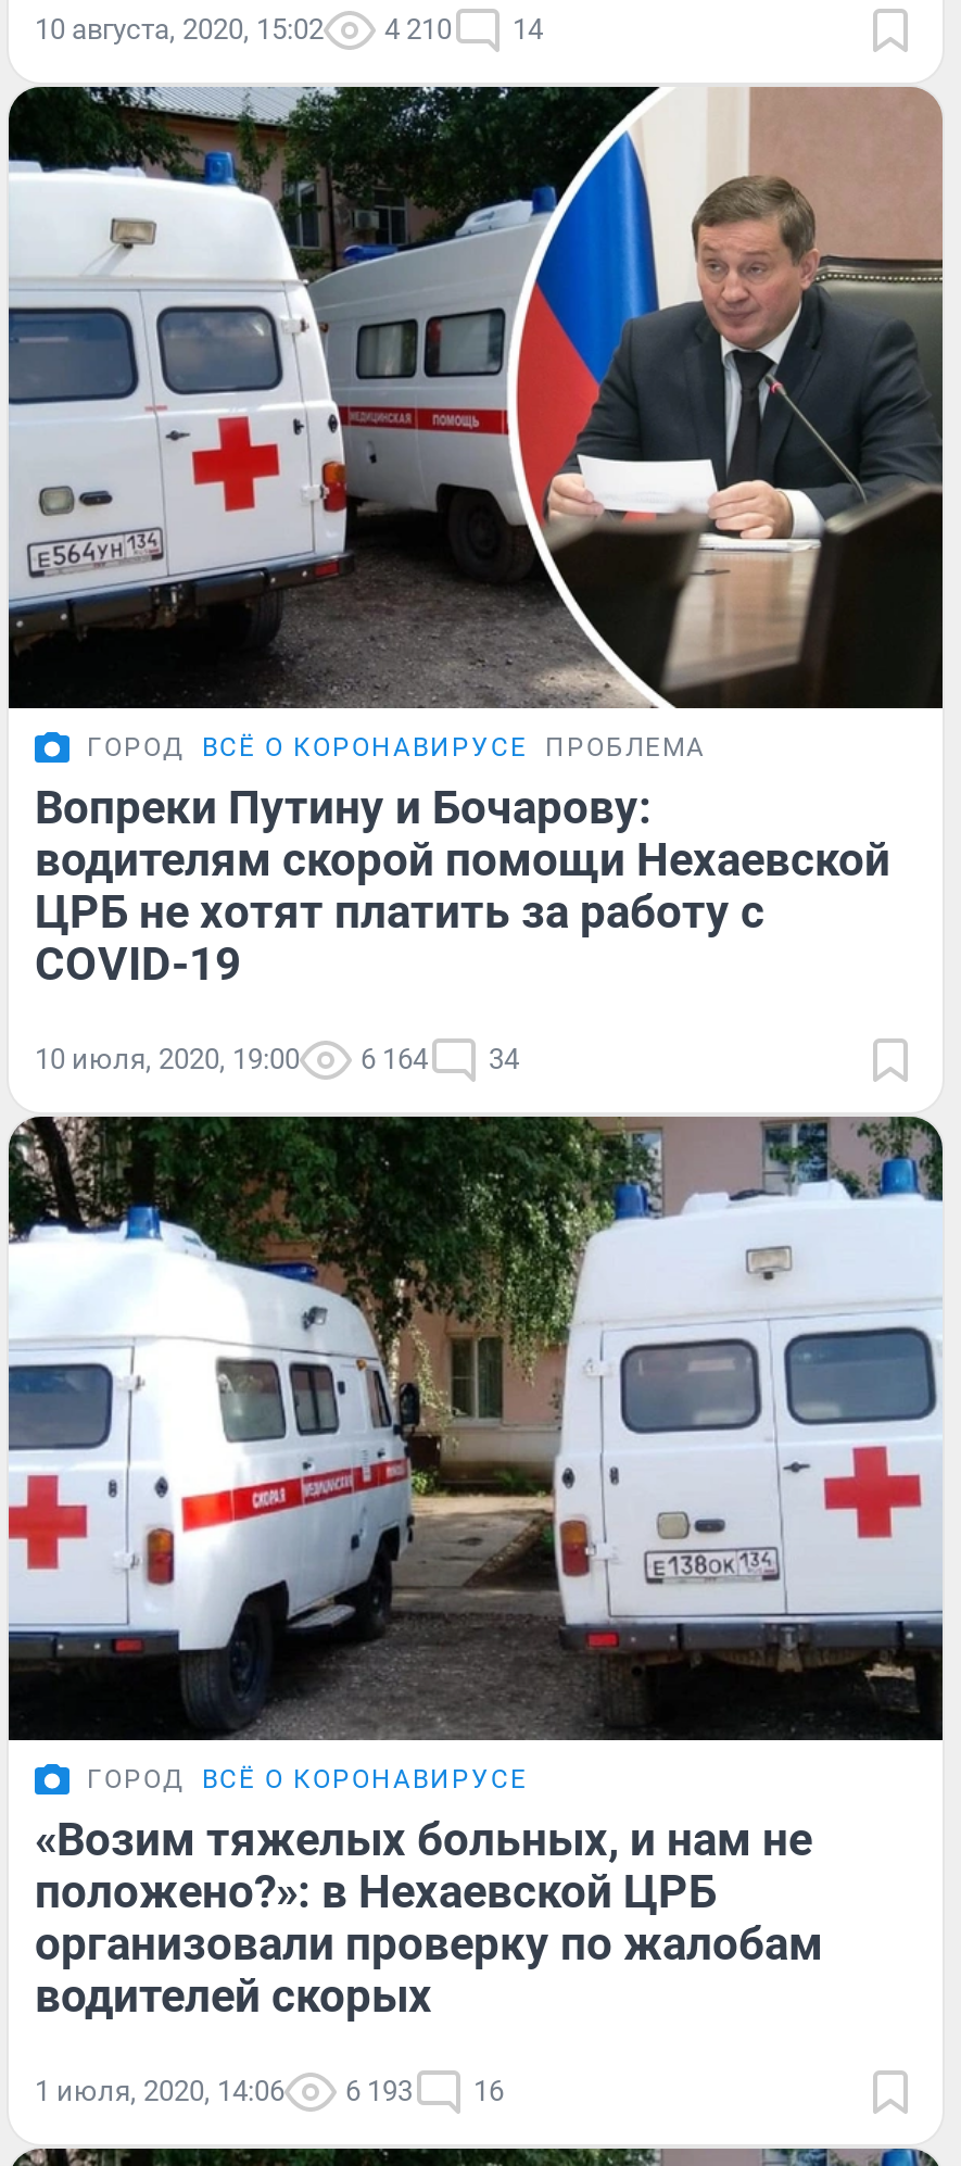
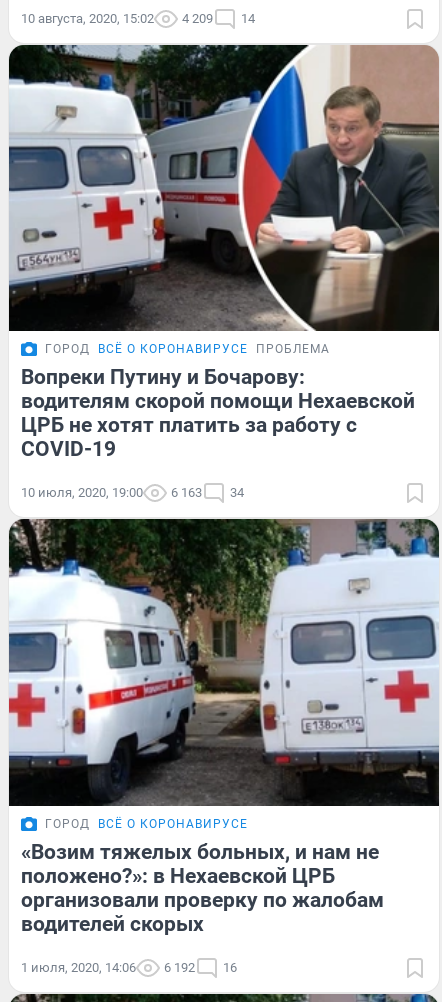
[35,12,543,45] 10 августа, 2020, 15:02 4 210 14 -> [21,11,255,26] 10 августа, 2020, 15:02 4 209 14
[35,1043,519,1076] 10 июля, 2020, 19:00 6 164 34 -> [21,485,244,500] 10 июля, 2020, 19:00 6 163 34
[35,2075,504,2107] 1 июля, 2020, 14:06 6 193 16 -> [21,960,237,975] 1 июля, 2020, 14:06 6 192 16

